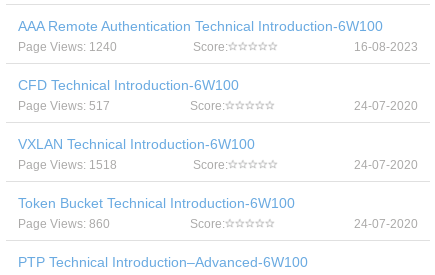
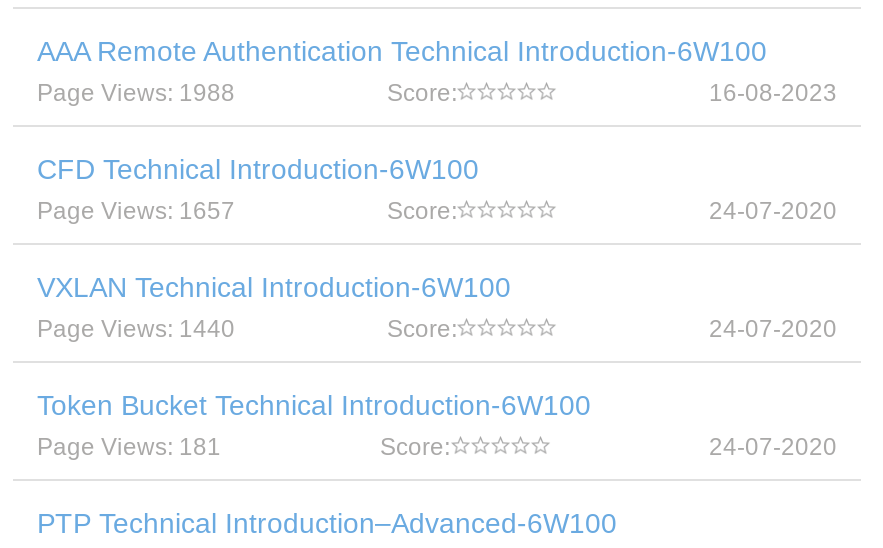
[18,40,117,54] Page Views: 1240 -> [37,79,235,107] Page Views: 1988
[18,99,110,113] Page Views: 517 -> [37,197,235,225] Page Views: 1657
[18,158,117,172] Page Views: 1518 -> [37,315,235,343] Page Views: 1440
[18,217,110,231] Page Views: 860 -> [37,433,221,461] Page Views: 181

